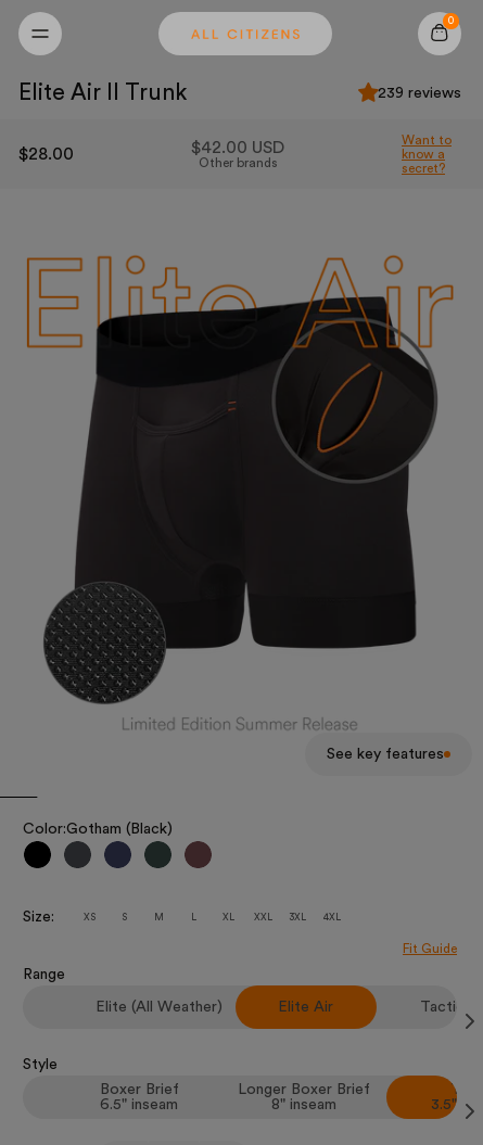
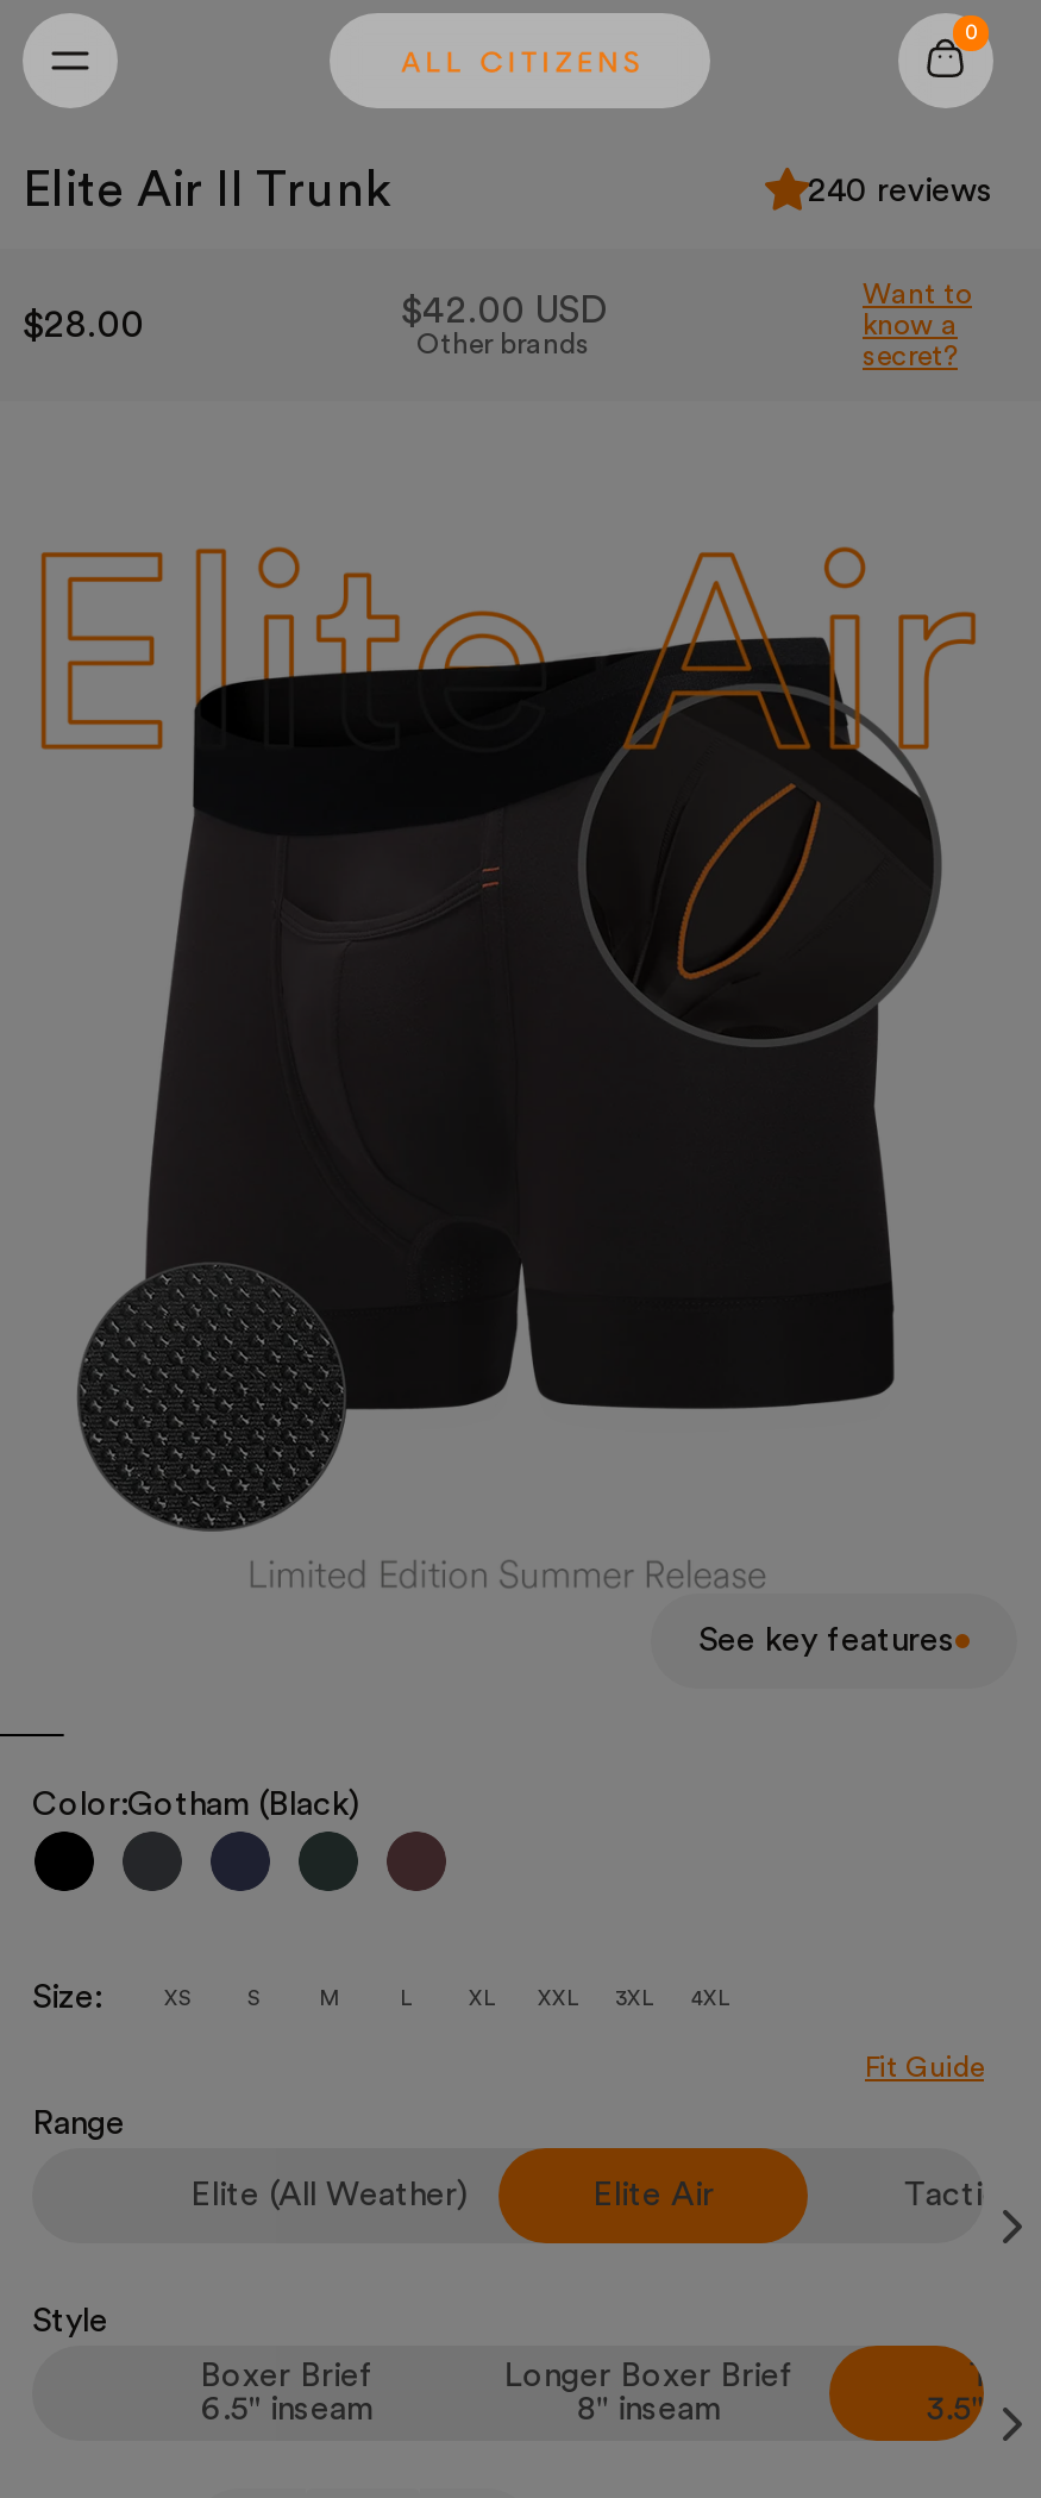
[378,85,461,100] 239 reviews -> [808,174,993,207] 240 reviews

